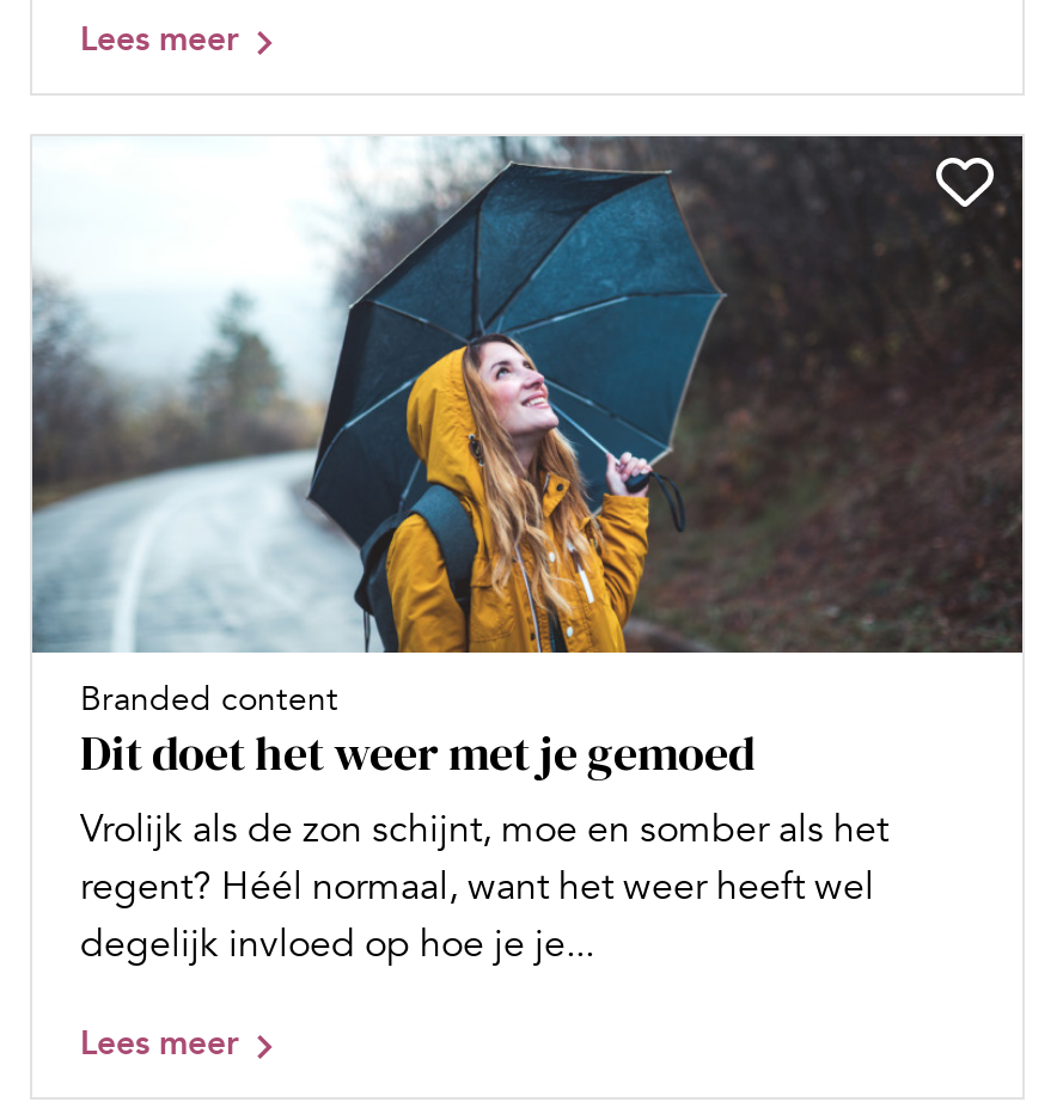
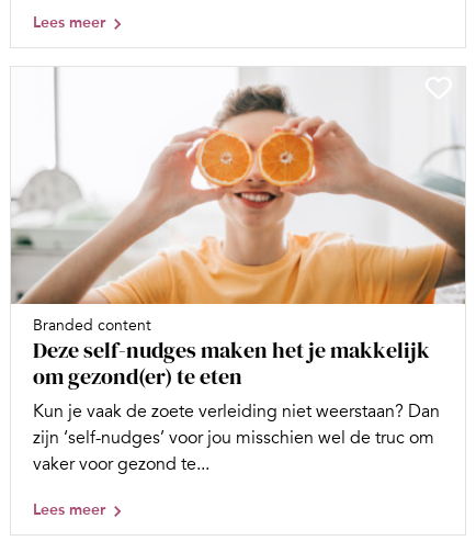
[30,134,1025,969] [image] | Dit doet het weer met je gemoed | Vrolijk als de zon schijnt, moe en somber als het | regent? Héél normaal, want het weer heeft wel | degelijk invloed op hoe je je... -> [11,67,466,475] [image] | Deze self-nudges maken het je makkelijk | om gezond(er) te eten | Kun je vaak de zoete verleiding niet weerstaan? Dan | zijn ‘self-nudges’ voor jou misschien wel de truc om | vaker voor gezond te...

